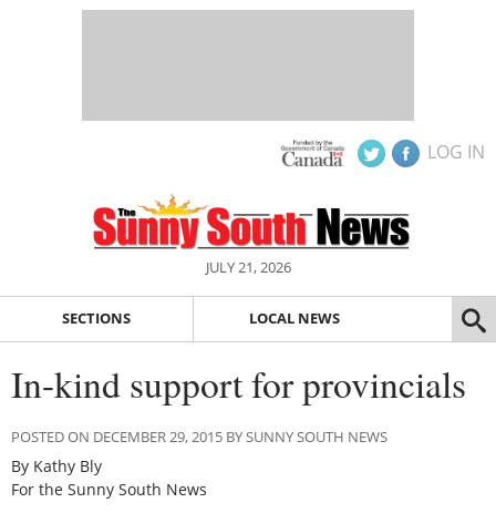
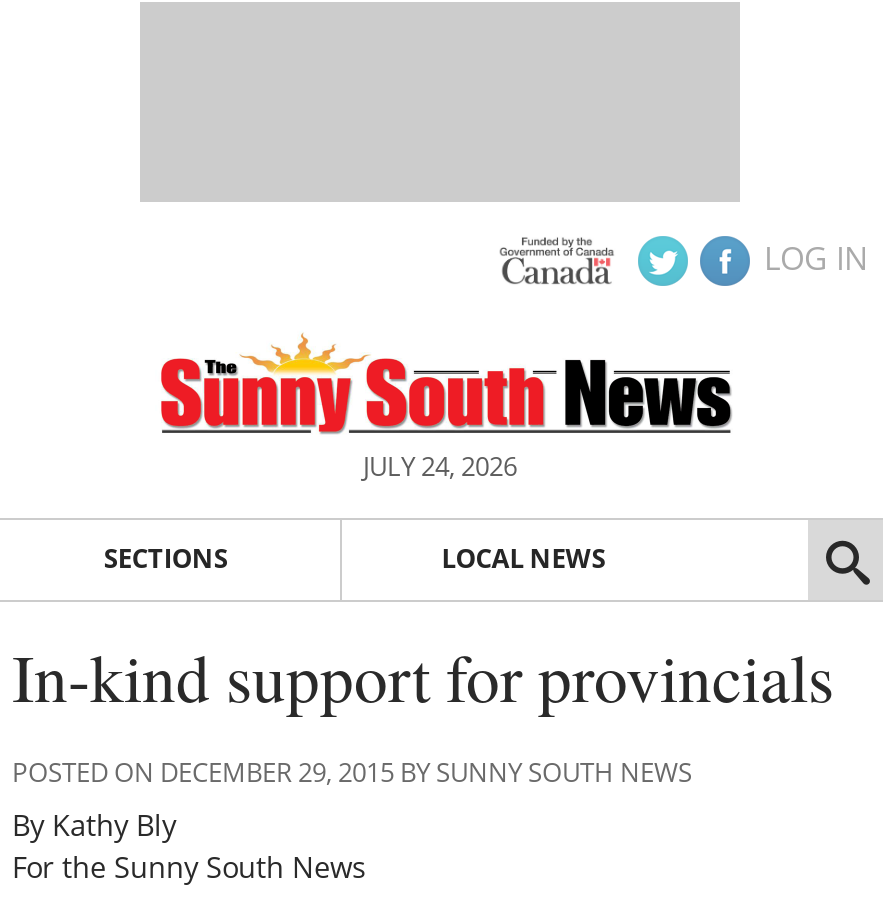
[205,257,291,277] JULY 21, 2026 -> [363,448,517,484] JULY 24, 2026

